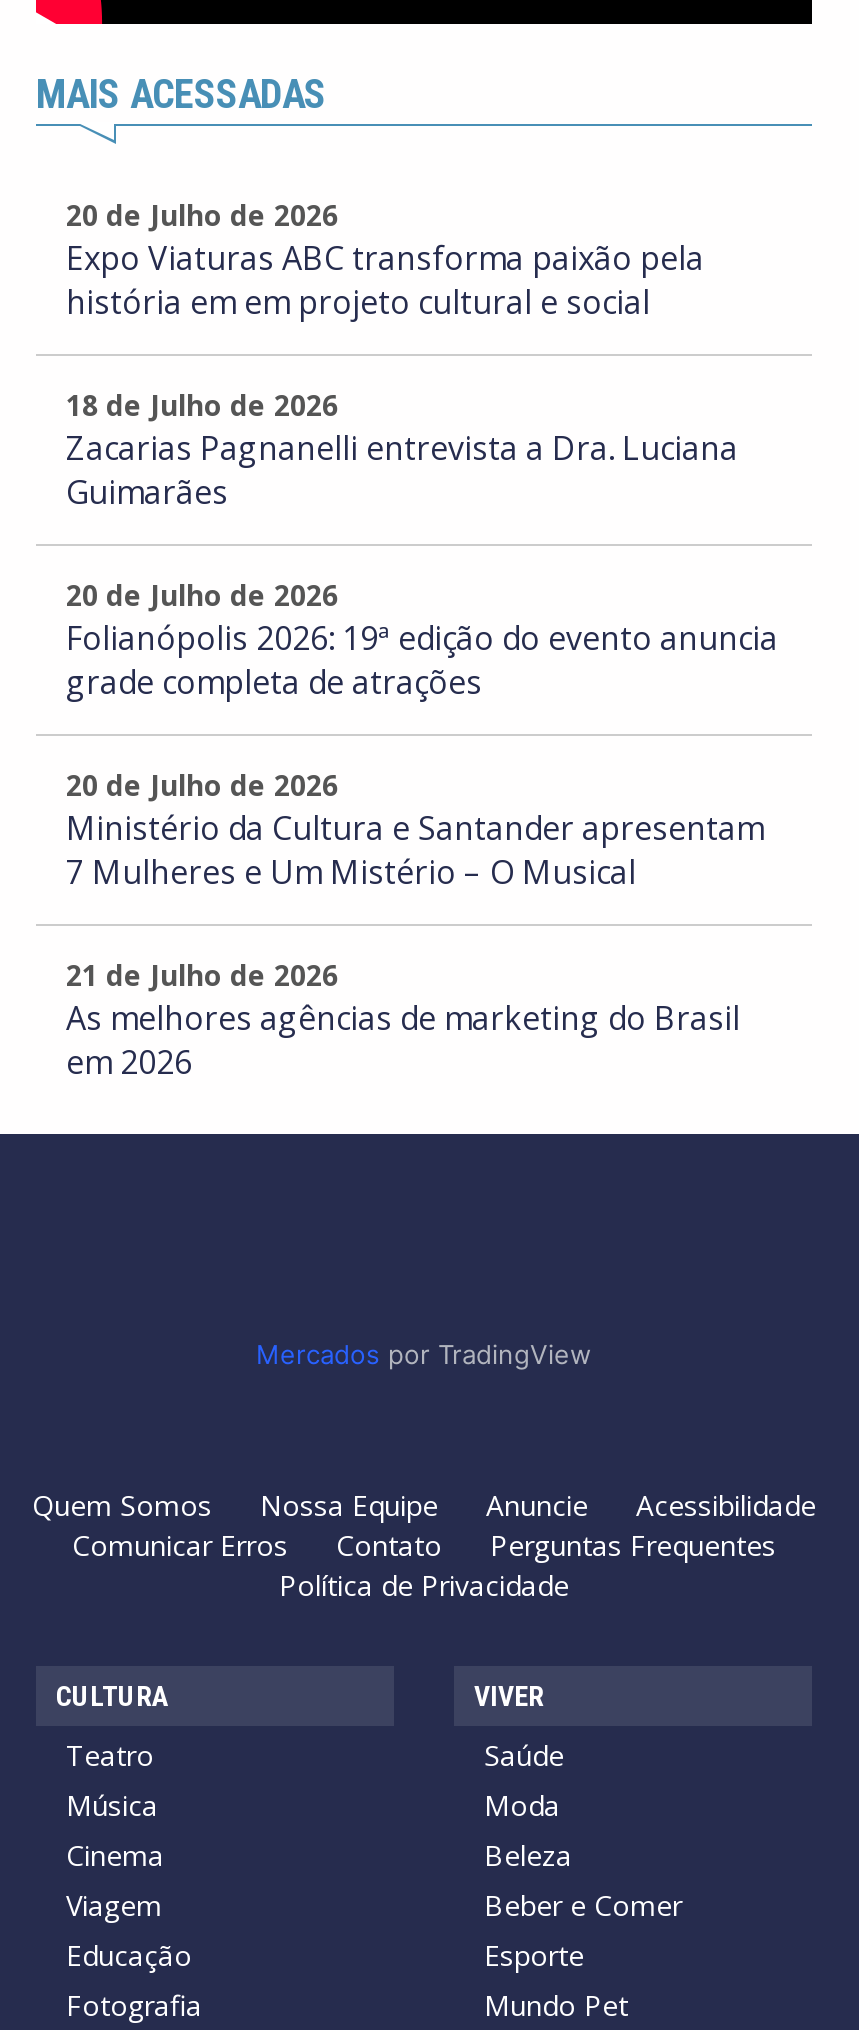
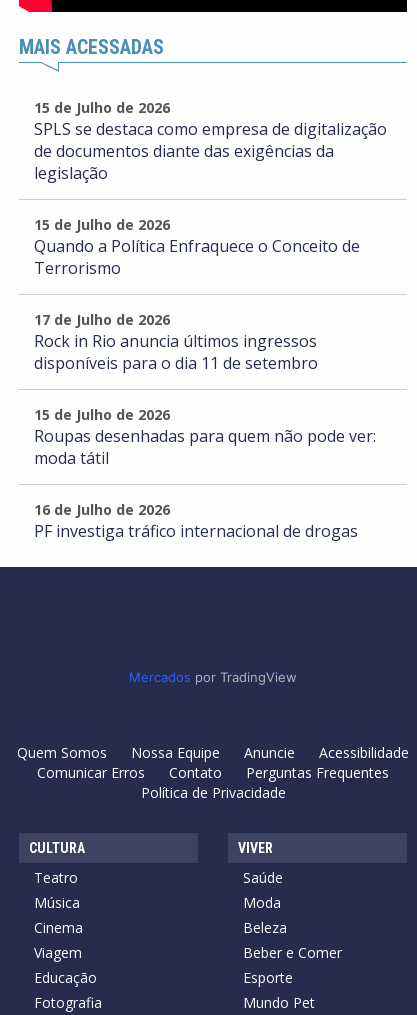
[66,196,704,324] 20 de Julho de 2026 | Expo Viaturas ABC transforma paixão pela | história em em projeto cultural e social -> [34,98,387,184] 15 de Julho de 2026 | SPLS se destaca como empresa de digitalização | de documentos diante das exigências da | legislação
[66,386,738,514] 18 de Julho de 2026 | Zacarias Pagnanelli entrevista a Dra. Luciana | Guimarães -> [34,215,360,279] 15 de Julho de 2026 | Quando a Política Enfraquece o Conceito de | Terrorismo
[66,576,778,704] 20 de Julho de 2026 | Folianópolis 2026: 19ª edição do evento anuncia | grade completa de atrações -> [34,310,318,374] 17 de Julho de 2026 | Rock in Rio anuncia últimos ingressos | disponíveis para o dia 11 de setembro
[66,766,764,894] 20 de Julho de 2026 | Ministério da Cultura e Santander apresentam | 7 Mulheres e Um Mistério – O Musical -> [34,405,376,469] 15 de Julho de 2026 | Roupas desenhadas para quem não pode ver: | moda tátil
[66,956,740,1084] 21 de Julho de 2026 | As melhores agências de marketing do Brasil | em 2026 -> [34,500,358,542] 16 de Julho de 2026 | PF investiga tráfico internacional de drogas

